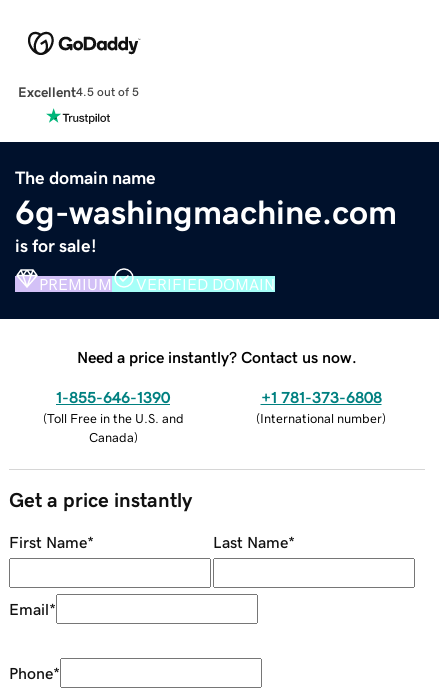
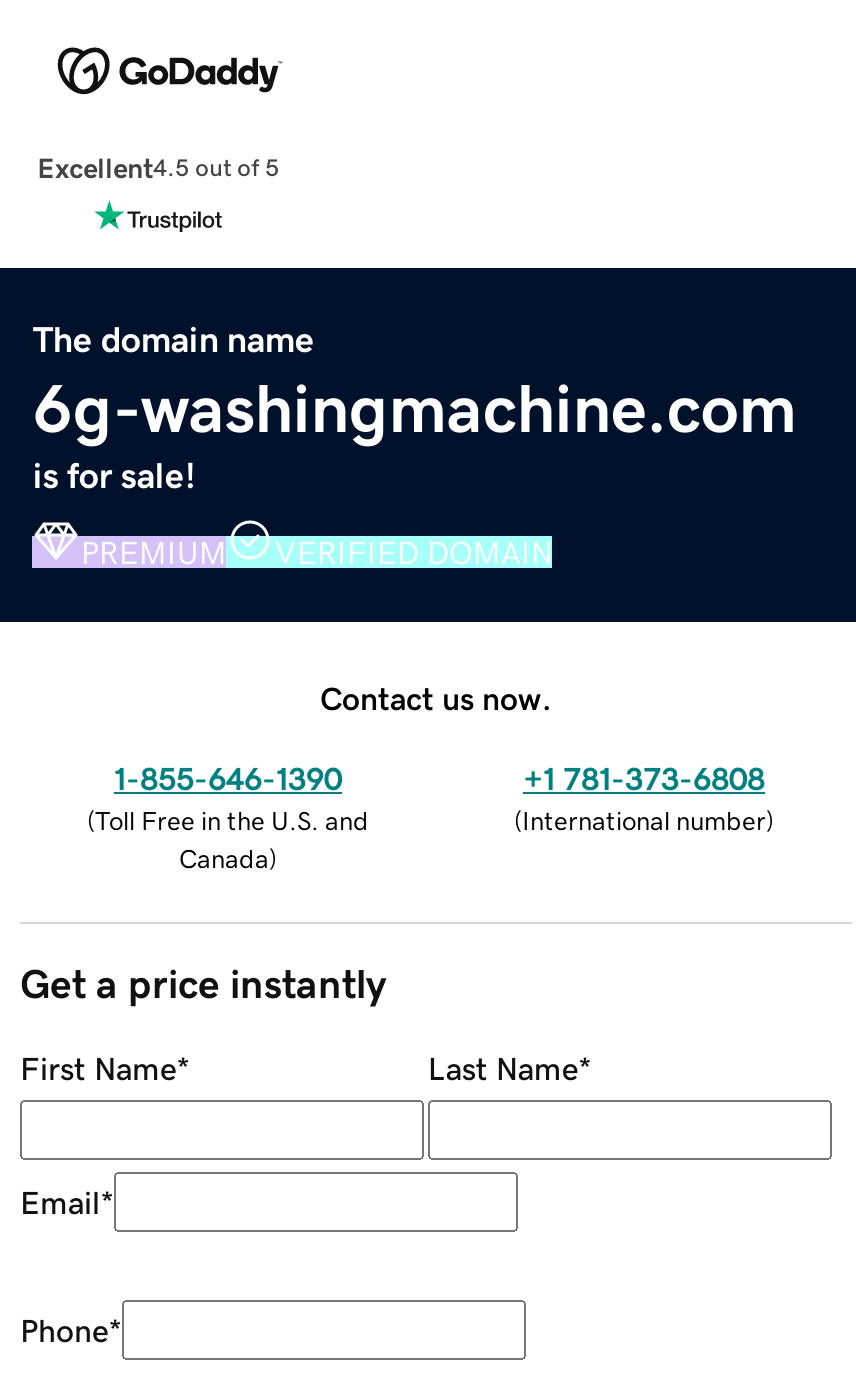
[77,349,357,365] Need a price instantly? Contact us now. -> [320,681,552,713] Contact us now.

